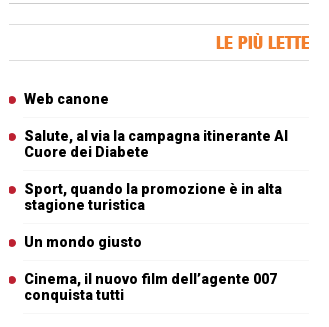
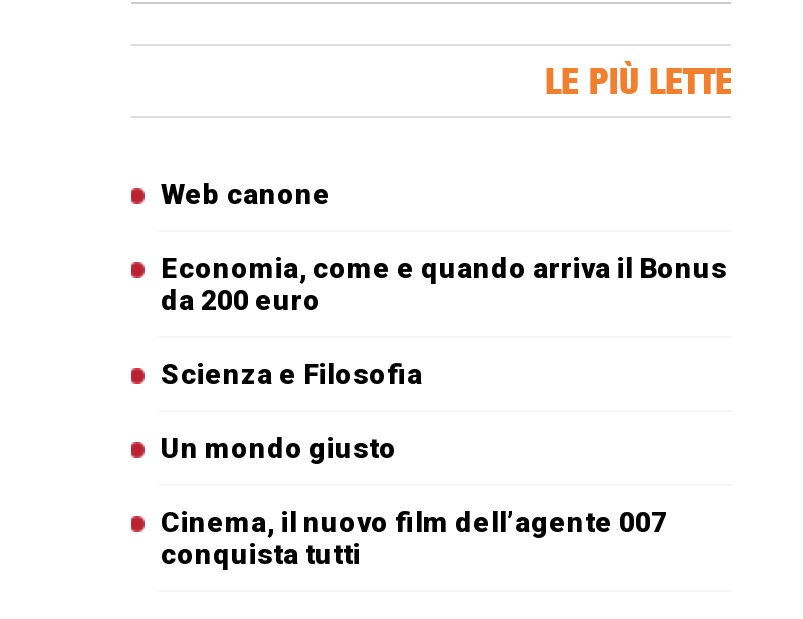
[24,128,288,160] Salute, al via la campagna itinerante Al | Cuore dei Diabete -> [161,253,727,317] Economia, come e quando arriva il Bonus | da 200 euro
[24,181,282,213] Sport, quando la promozione è in alta | stagione turistica -> [161,359,423,391] Scienza e Filosofia

